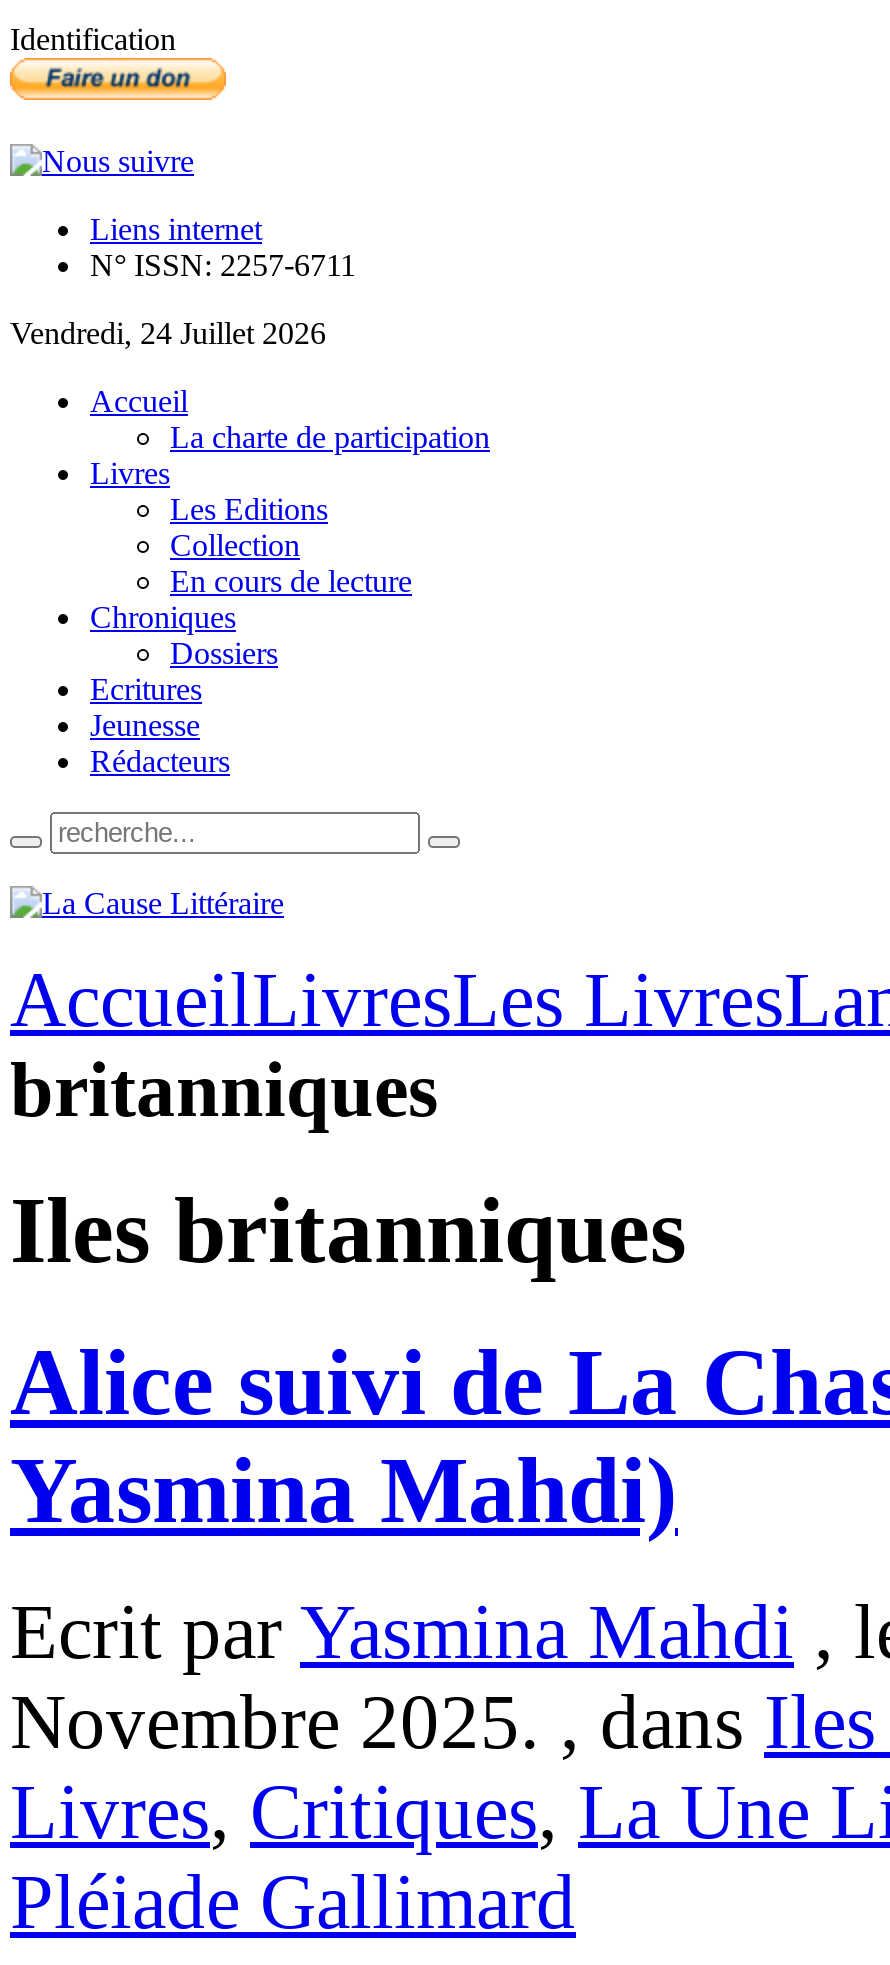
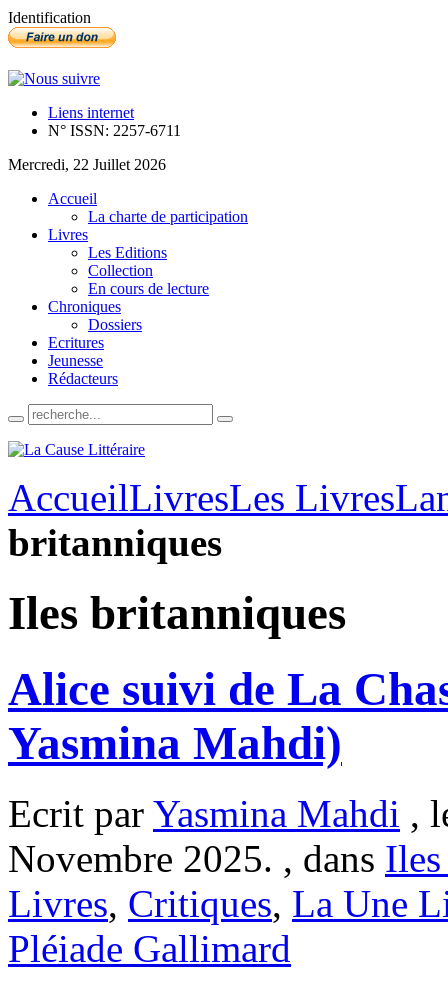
[10,316,326,350] Vendredi, 24 Juillet 2026 -> [8,156,166,173] Mercredi, 22 Juillet 2026

